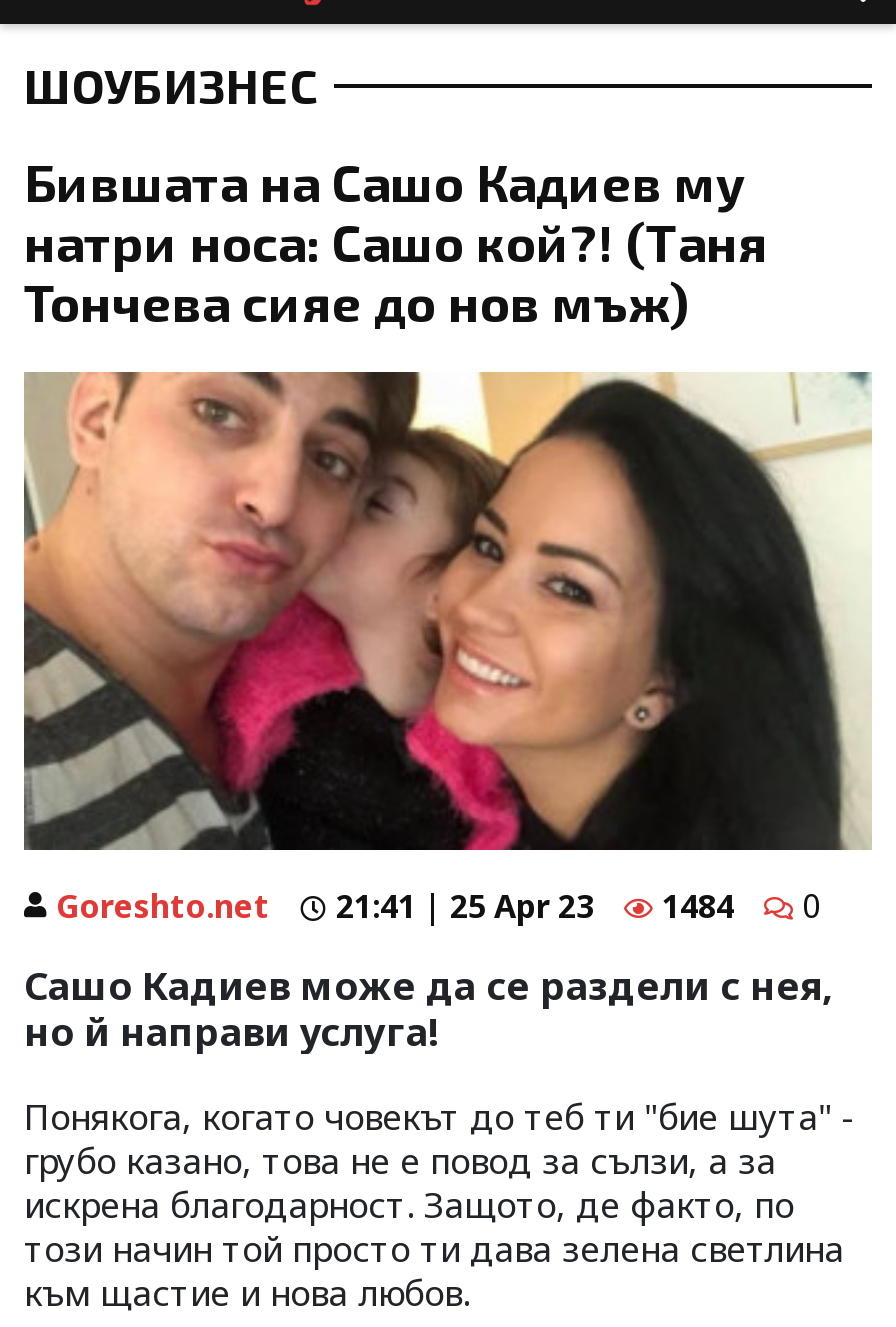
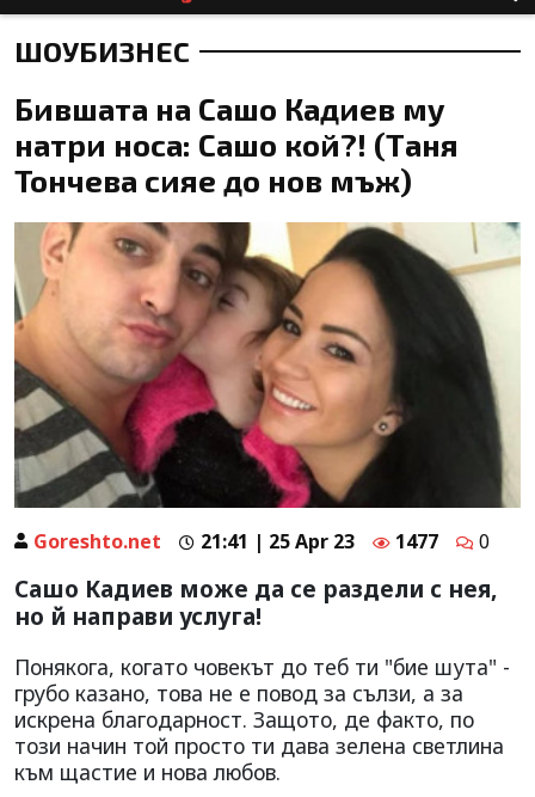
[662,883,734,927] 1484 -> [395,528,438,554] 1477

